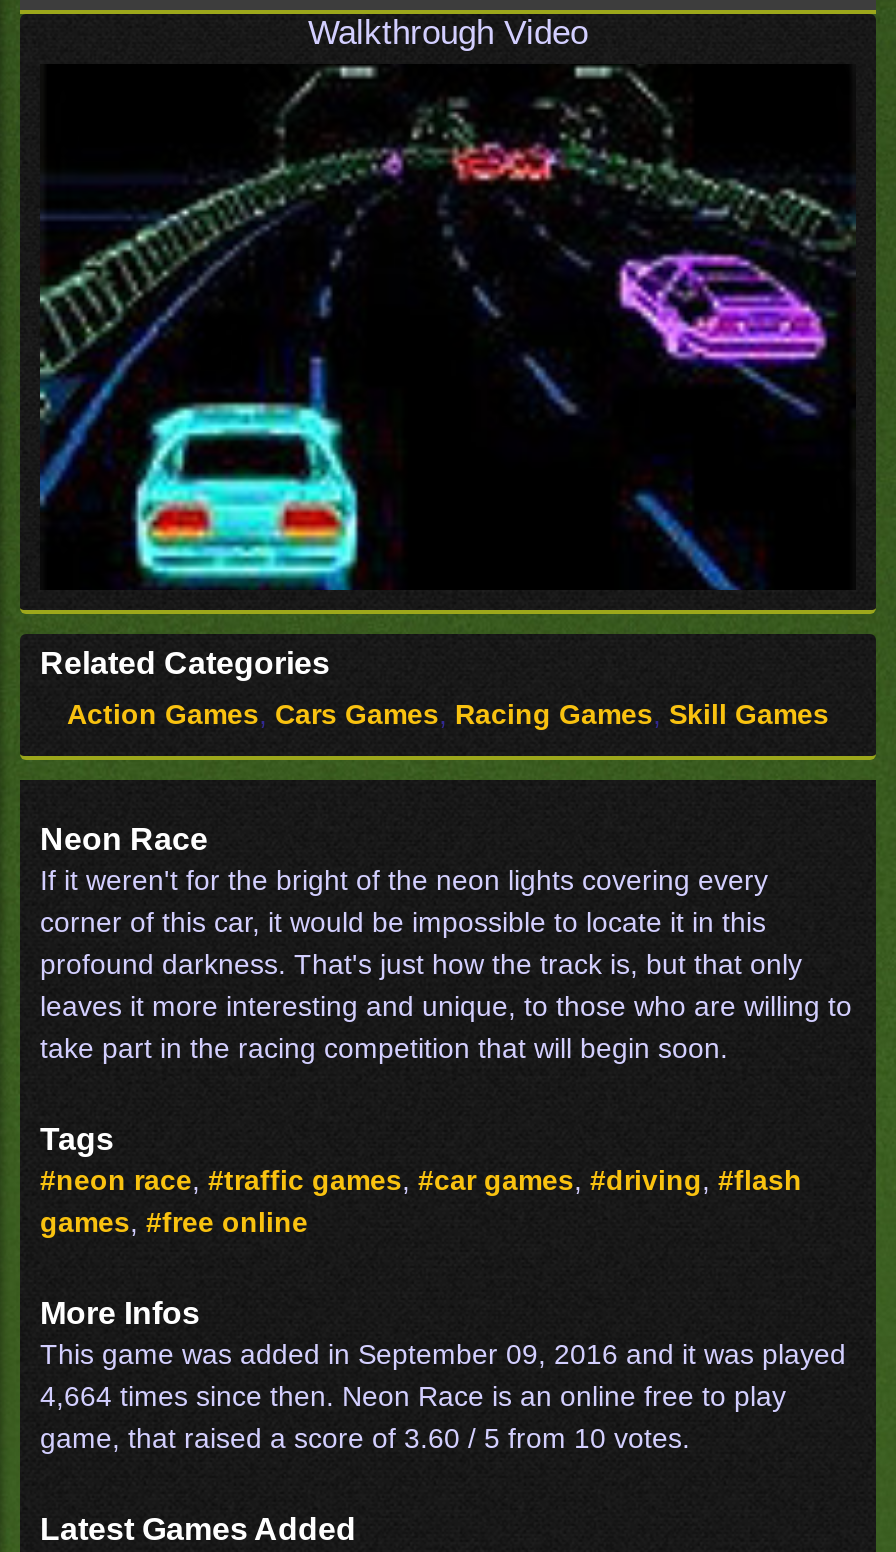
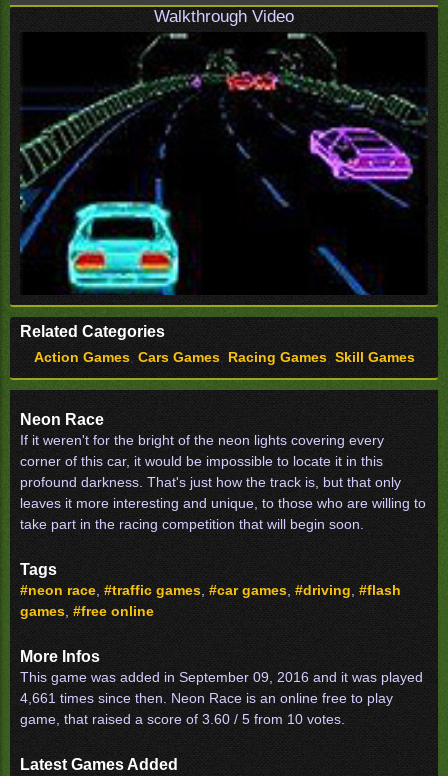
[40,1380,786,1412] 4,664 times since then. Neon Race is an online free to play -> [20,690,393,706] 4,661 times since then. Neon Race is an online free to play

